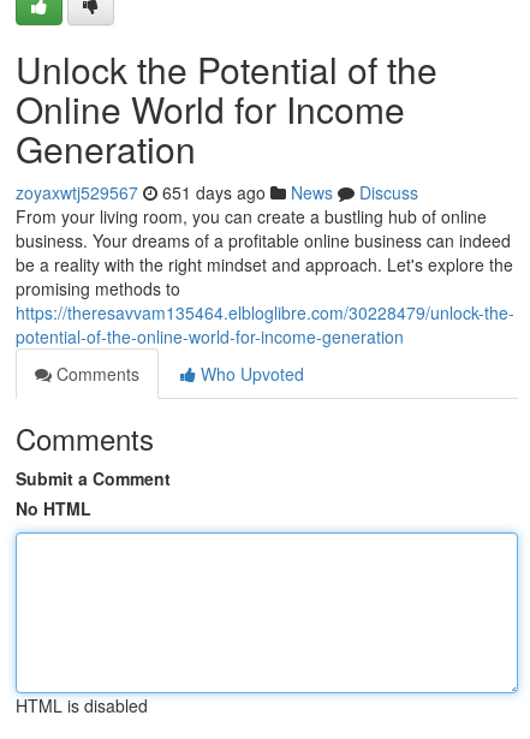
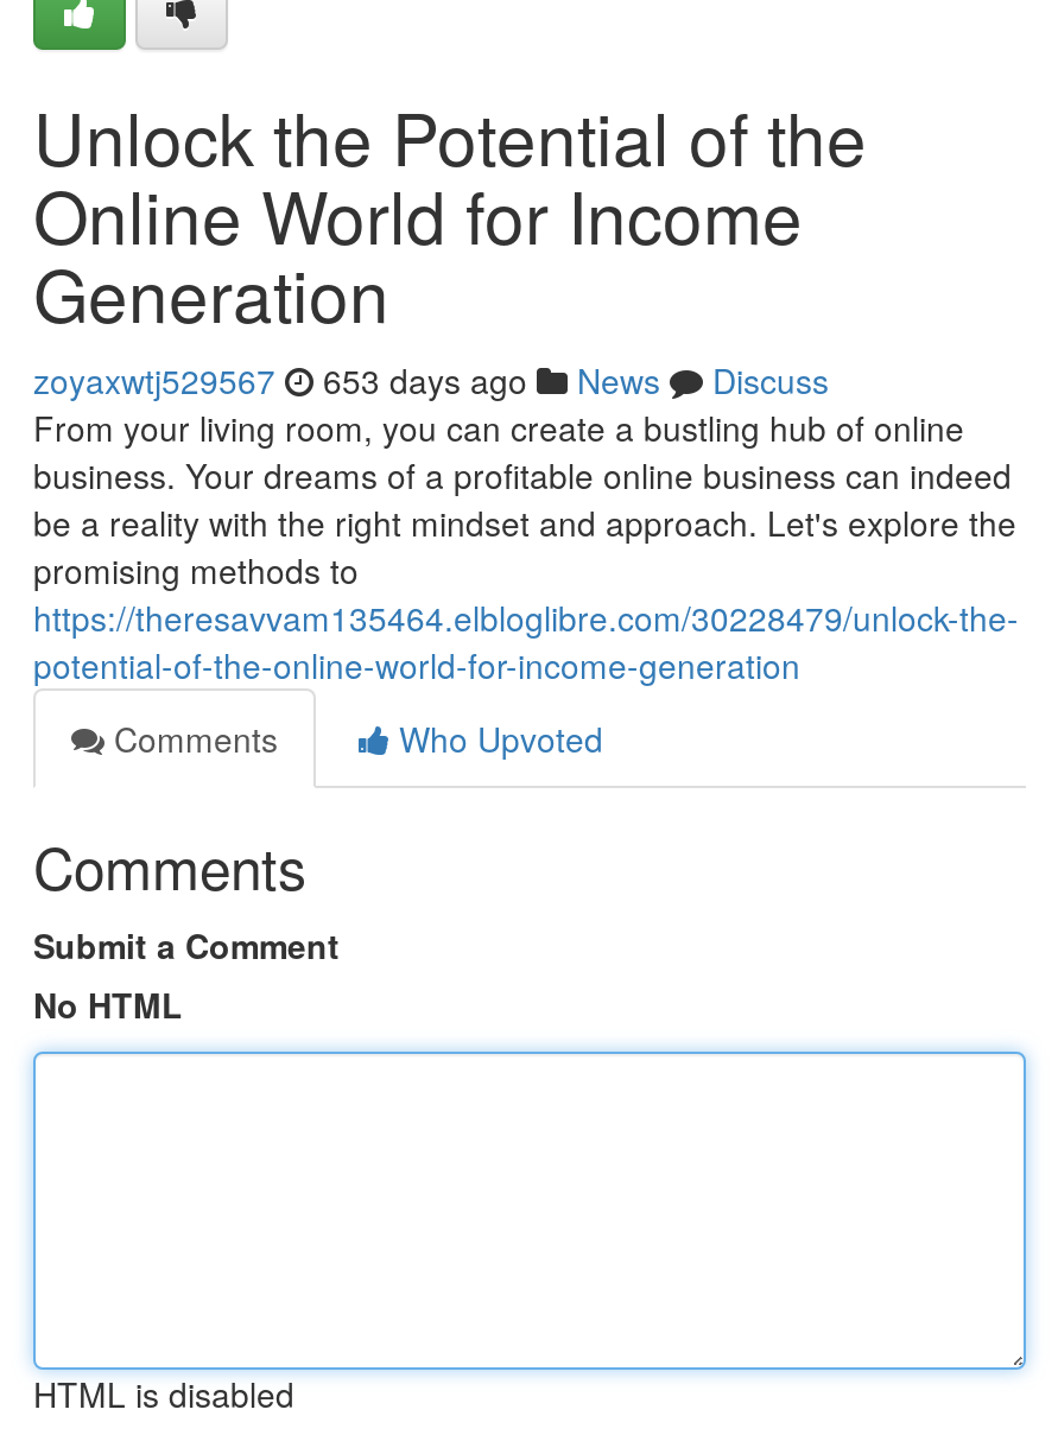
[16,180,418,204] zoyaxwtj529567 651 days ago News Discuss -> [33,356,829,404] zoyaxwtj529567 653 days ago News Discuss

